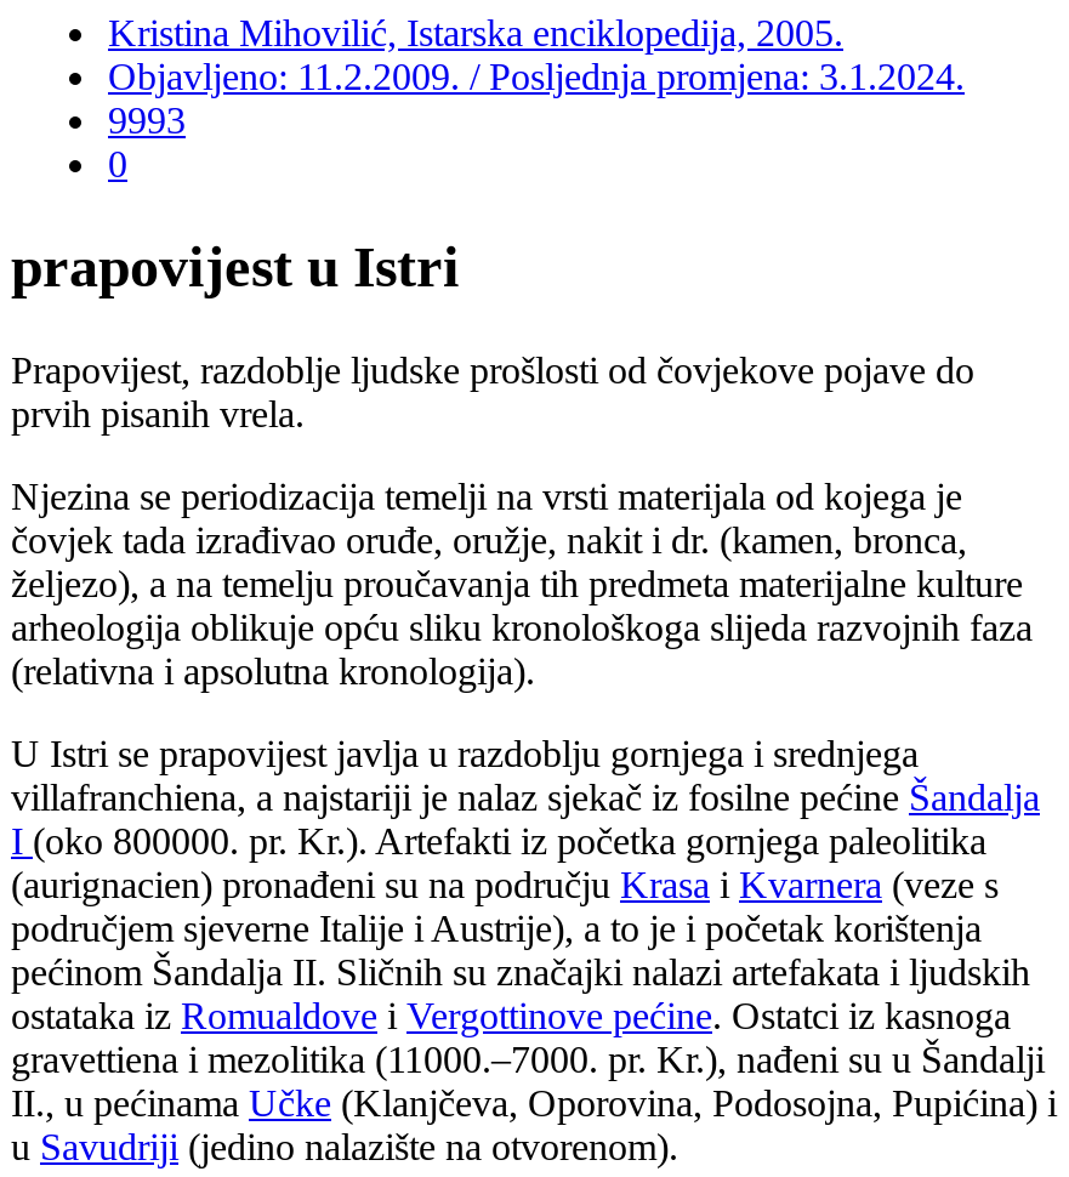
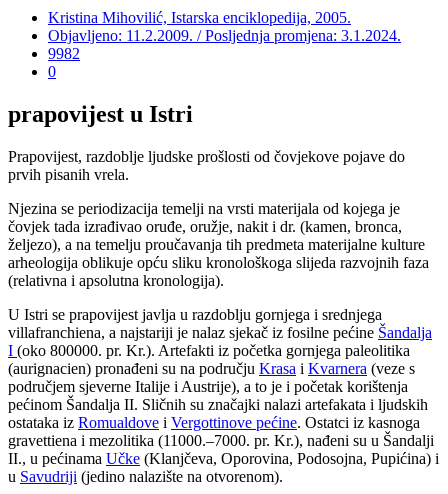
[108,99,186,141] 9993 -> [48,45,80,62] 9982

